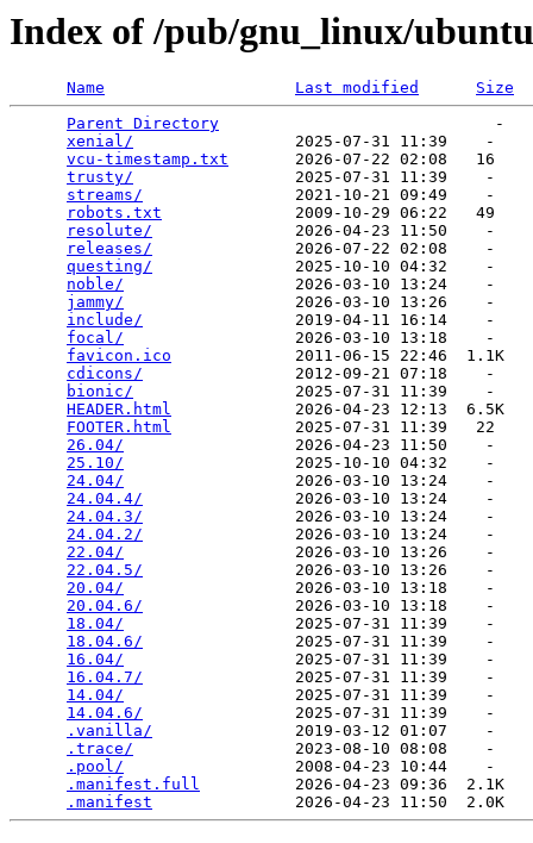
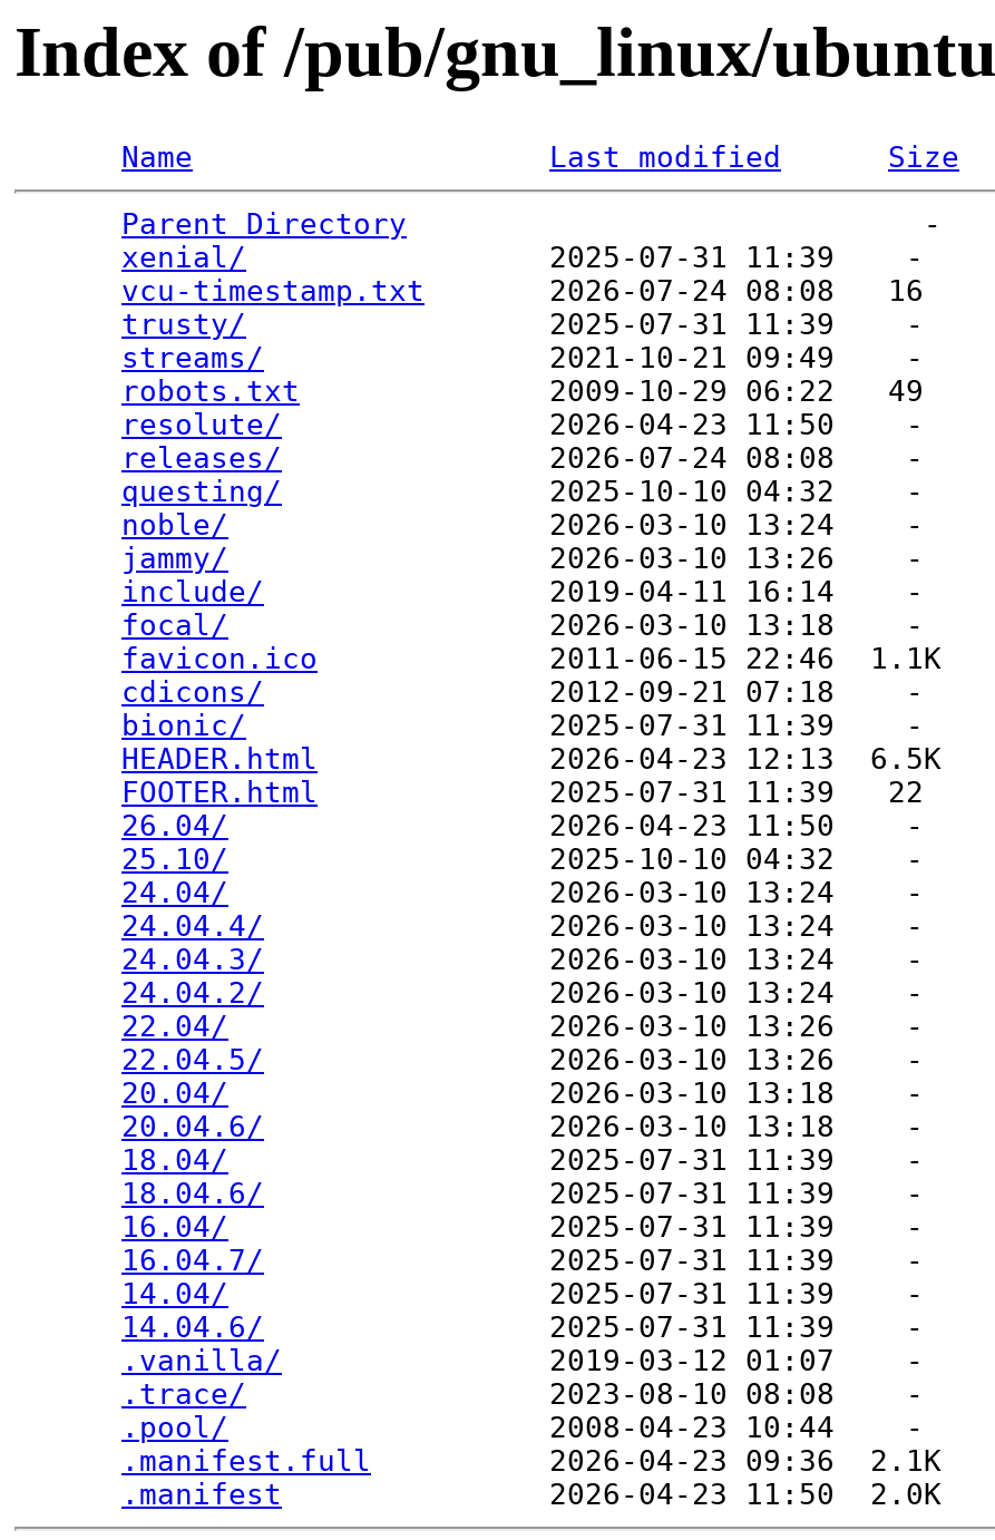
[67,151,523,168] vcu-timestamp.txt 2026-07-22 02:08 16 -> [121,275,977,308] vcu-timestamp.txt 2026-07-24 08:08 16
[67,240,523,258] releases/ 2026-07-22 02:08 - -> [121,442,977,476] releases/ 2026-07-24 08:08 -

